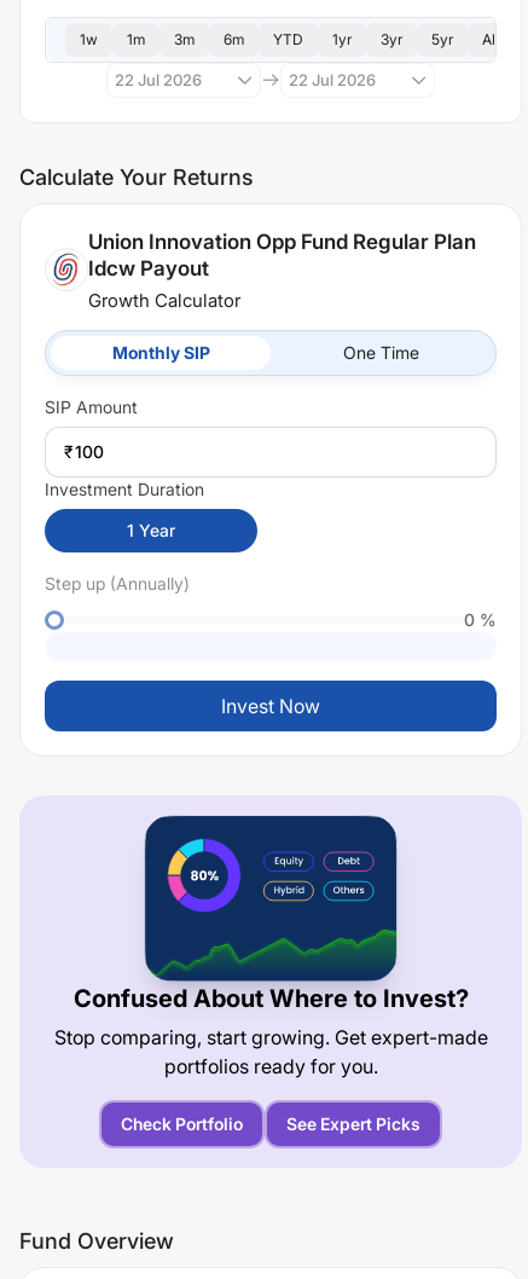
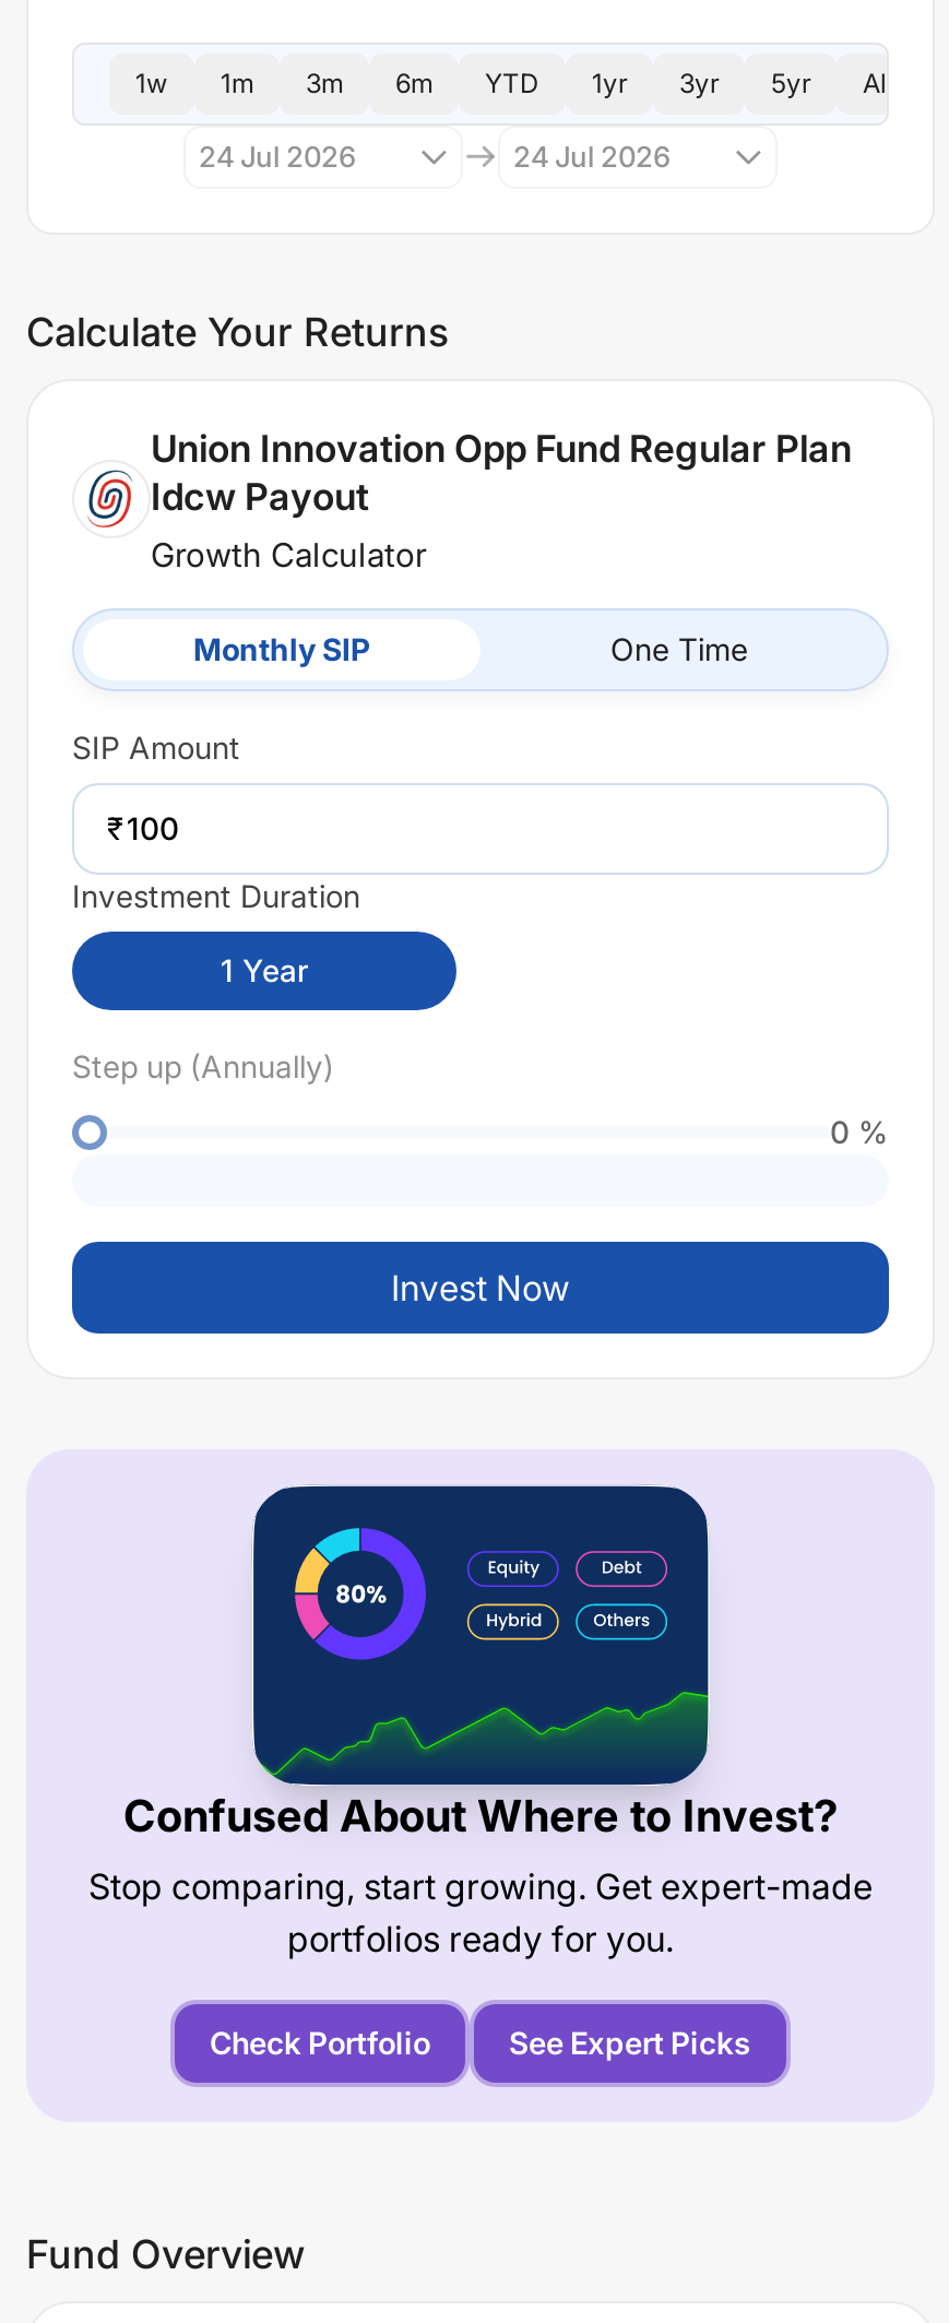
[115,70,202,89] 22 Jul 2026 -> [199,139,356,174] 24 Jul 2026
[289,70,376,89] 22 Jul 2026 -> [513,139,671,174] 24 Jul 2026

